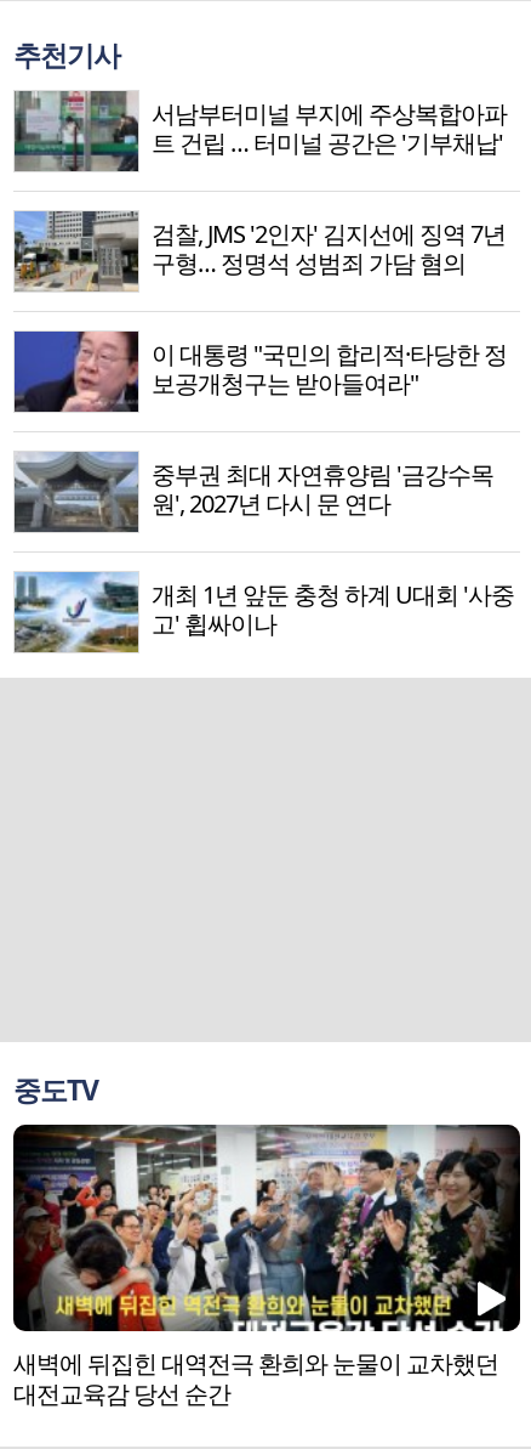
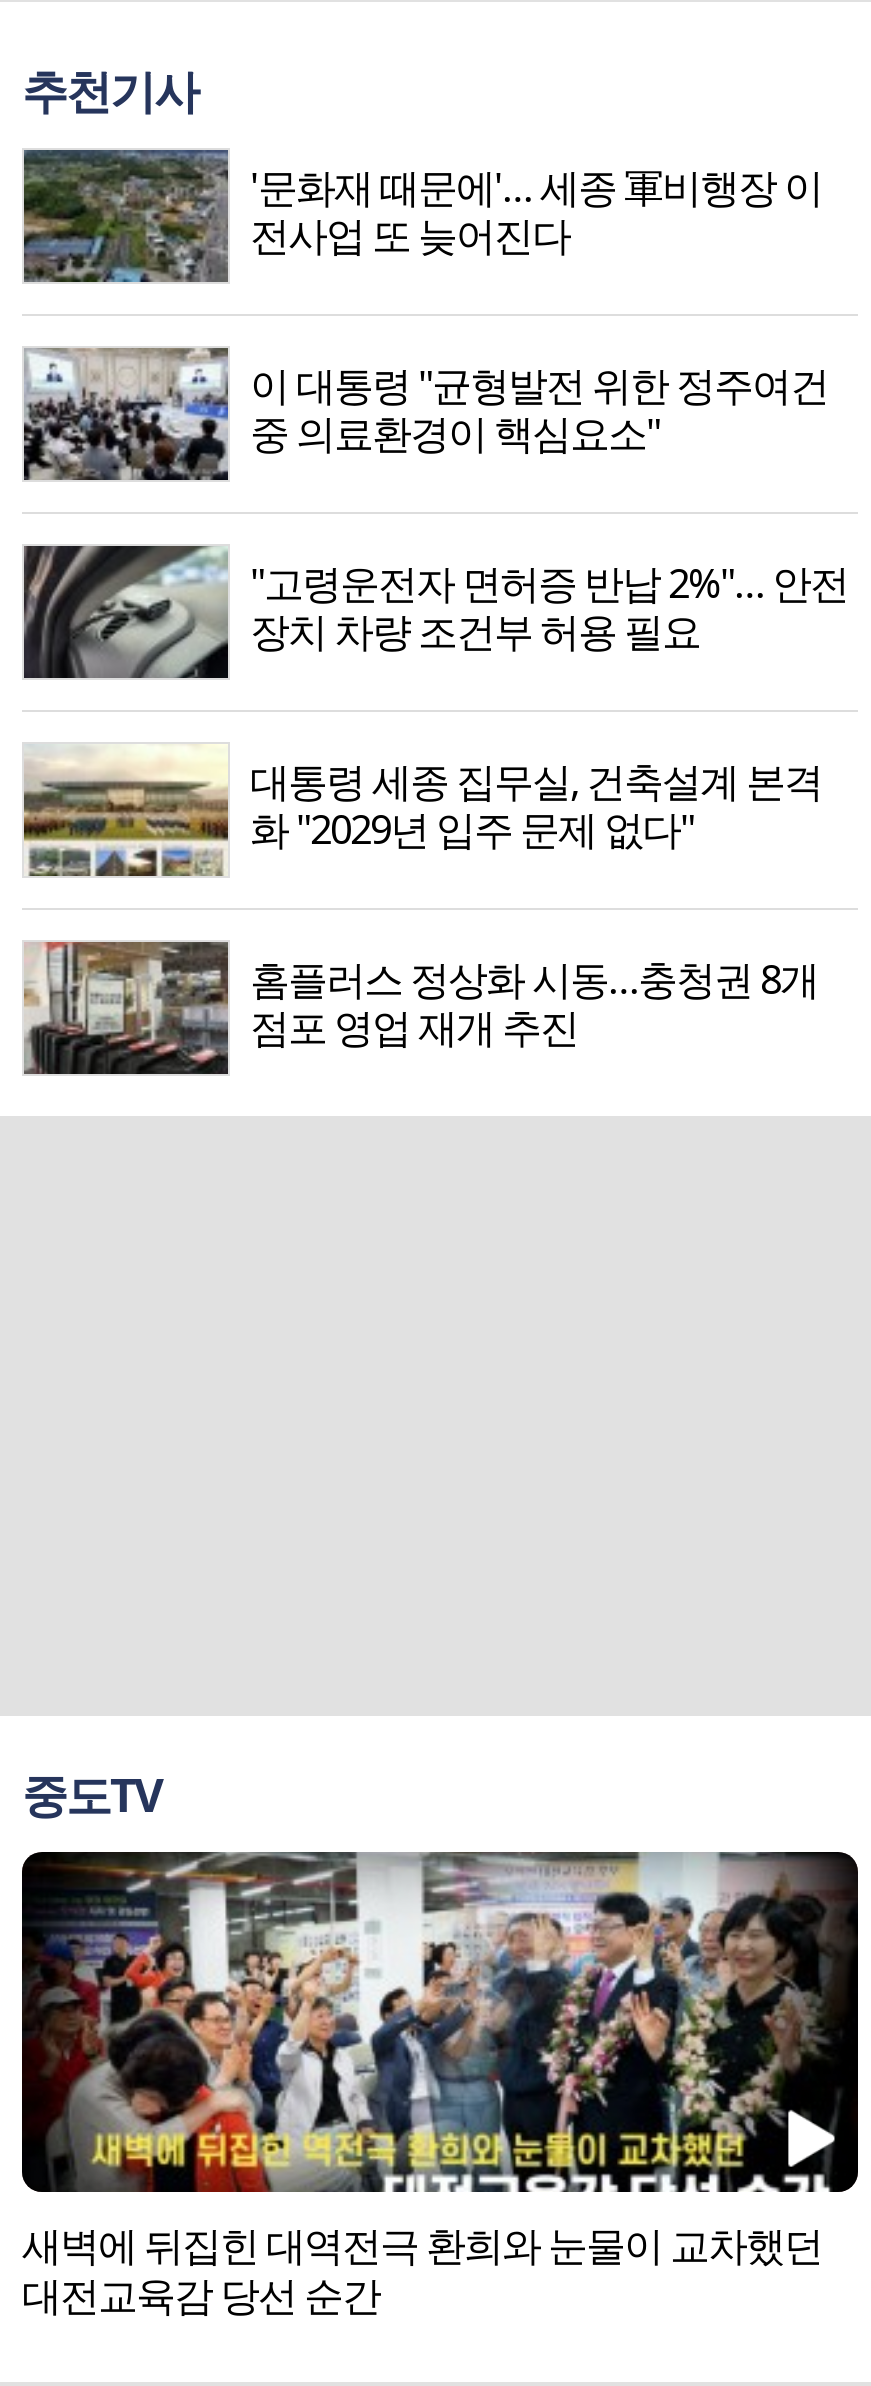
[15,91,507,172] [image] | 서남부터미널 부지에 주상복합아파 | 트 건립 … 터미널 공간은 '기부채납' -> [24,148,822,284] [image] | '문화재 때문에'… 세종 軍비행장 이 | 전사업 또 늦어진다
[15,211,506,293] [image] | 검찰, JMS '2인자' 김지선에 징역 7년 | 구형… 정명석 성범죄 가담 혐의 -> [22,348,828,482] [image] | 이 대통령 "균형발전 위한 정주여건 | 중 의료환경이 핵심요소"
[13,330,507,413] [image] | 이 대통령 "국민의 합리적·타당한 정 | 보공개청구는 받아들여라" -> [22,544,848,680] [image] | "고령운전자 면허증 반납 2%"… 안전 | 장치 차량 조건부 허용 필요
[13,451,493,532] [image] | 중부권 최대 자연휴양림 '금강수목 | 원', 2027년 다시 문 연다 -> [22,744,822,876] [image] | 대통령 세종 집무실, 건축설계 본격 | 화 "2029년 입주 문제 없다"
[15,571,514,653] [image] | 개최 1년 앞둔 충청 하계 U대회 '사중 | 고' 휩싸이나 -> [22,940,818,1076] [image] | 홈플러스 정상화 시동…충청권 8개 | 점포 영업 재개 추진

